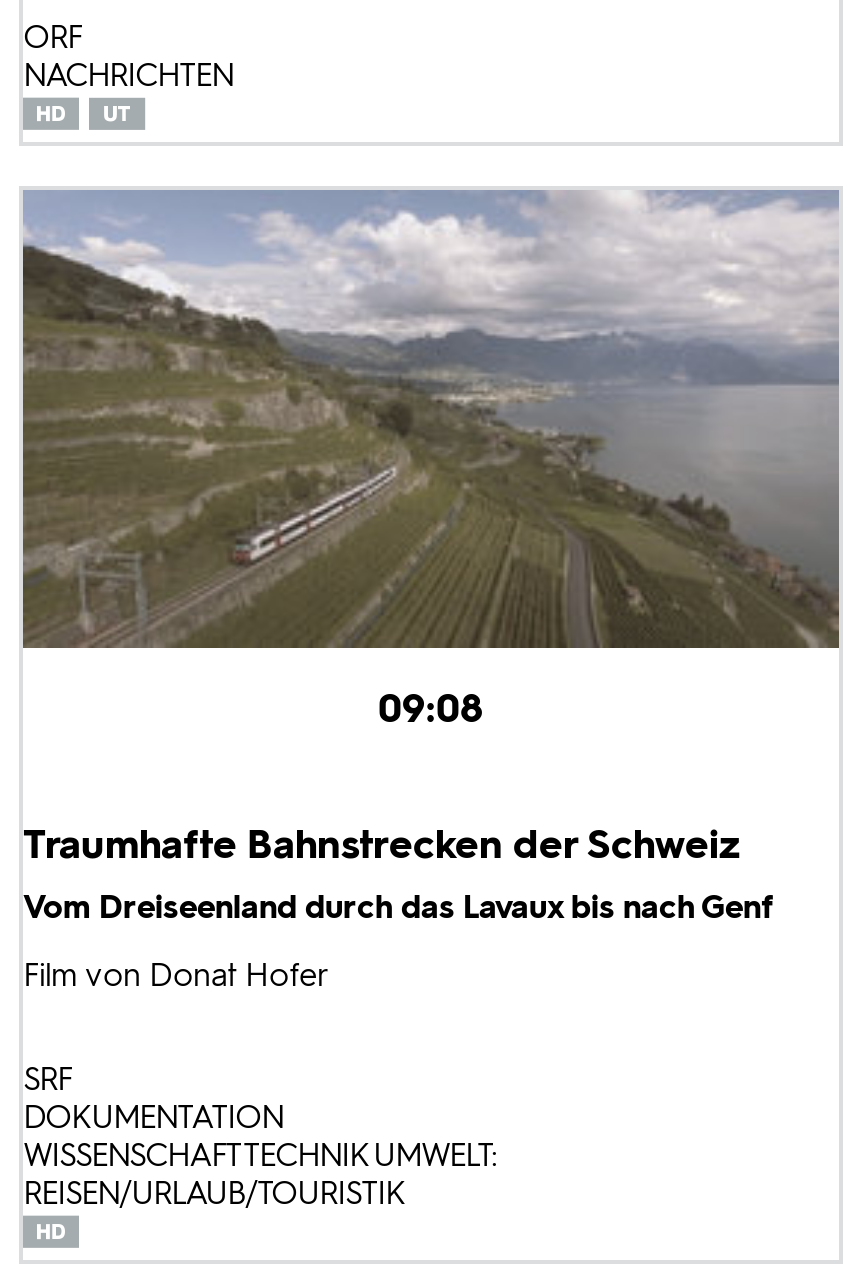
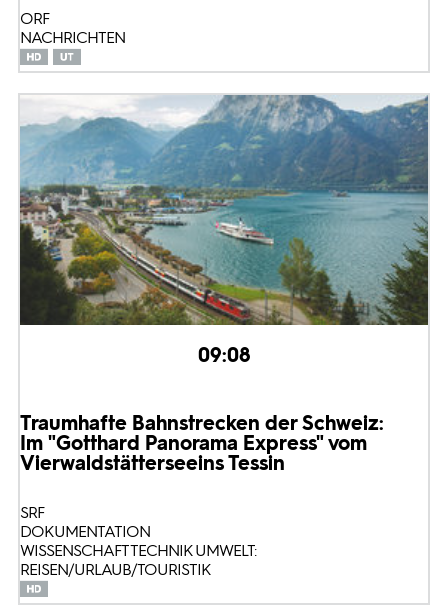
[21,188,839,650] [image] -> [20,94,429,326] [image]
[23,821,773,995] Traumhafte Bahnstrecken der Schweiz | Vom Dreiseenland durch das Lavaux bis nach Genf | Film von Donat Hofer -> [20,411,384,475] Traumhafte Bahnstrecken der Schweiz: | Im "Gotthard Panorama Express" vom | Vierwaldstätterseeins Tessin

